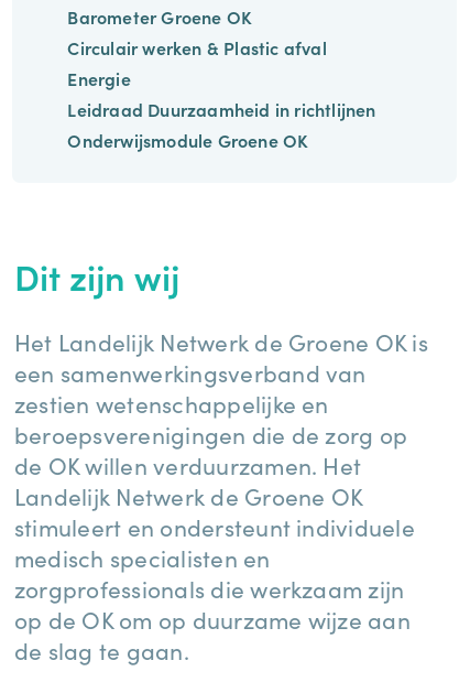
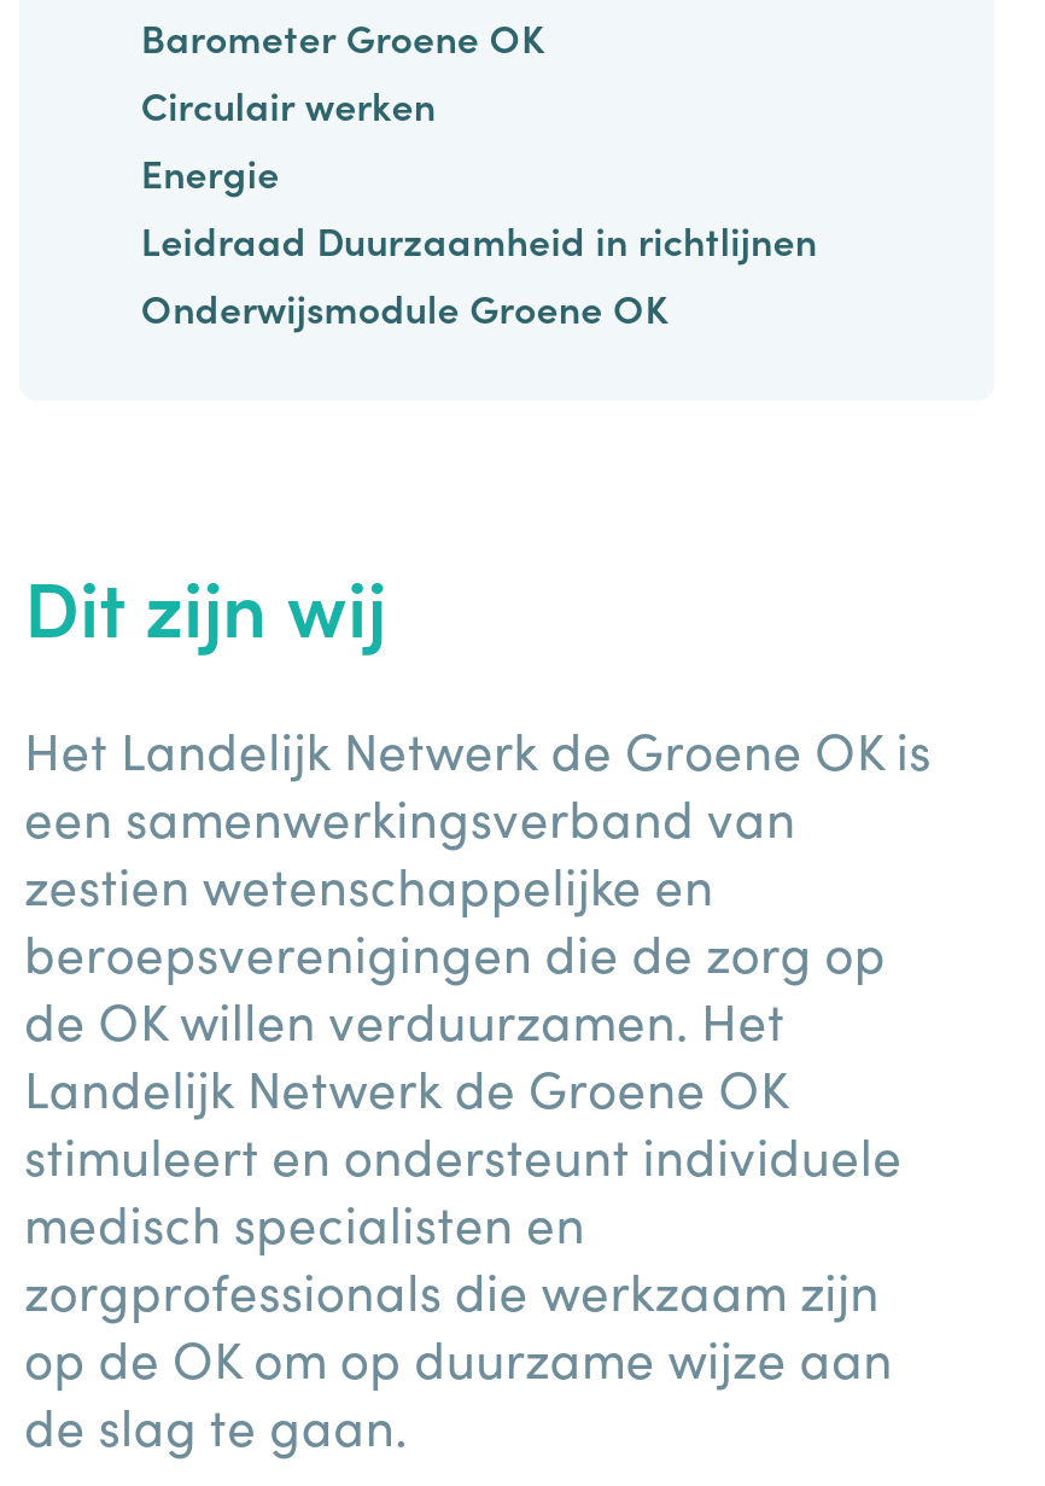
[68,36,327,60] Circulair werken & Plastic afval -> [141,78,436,131] Circulair werken

